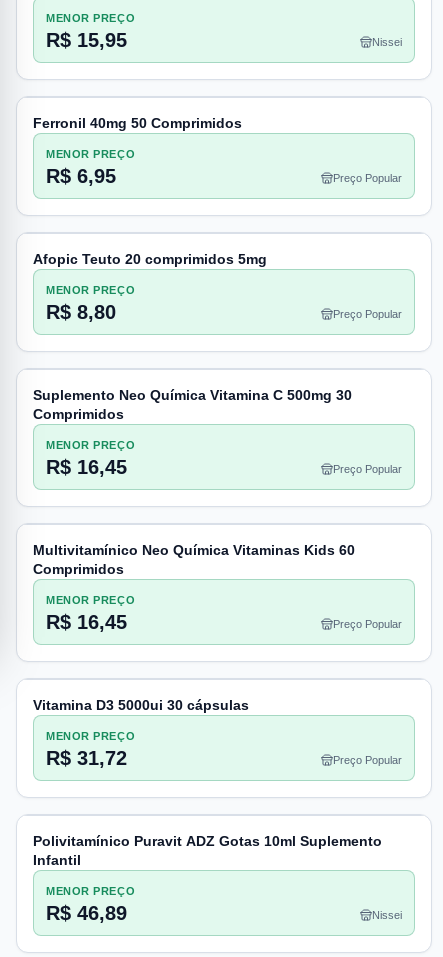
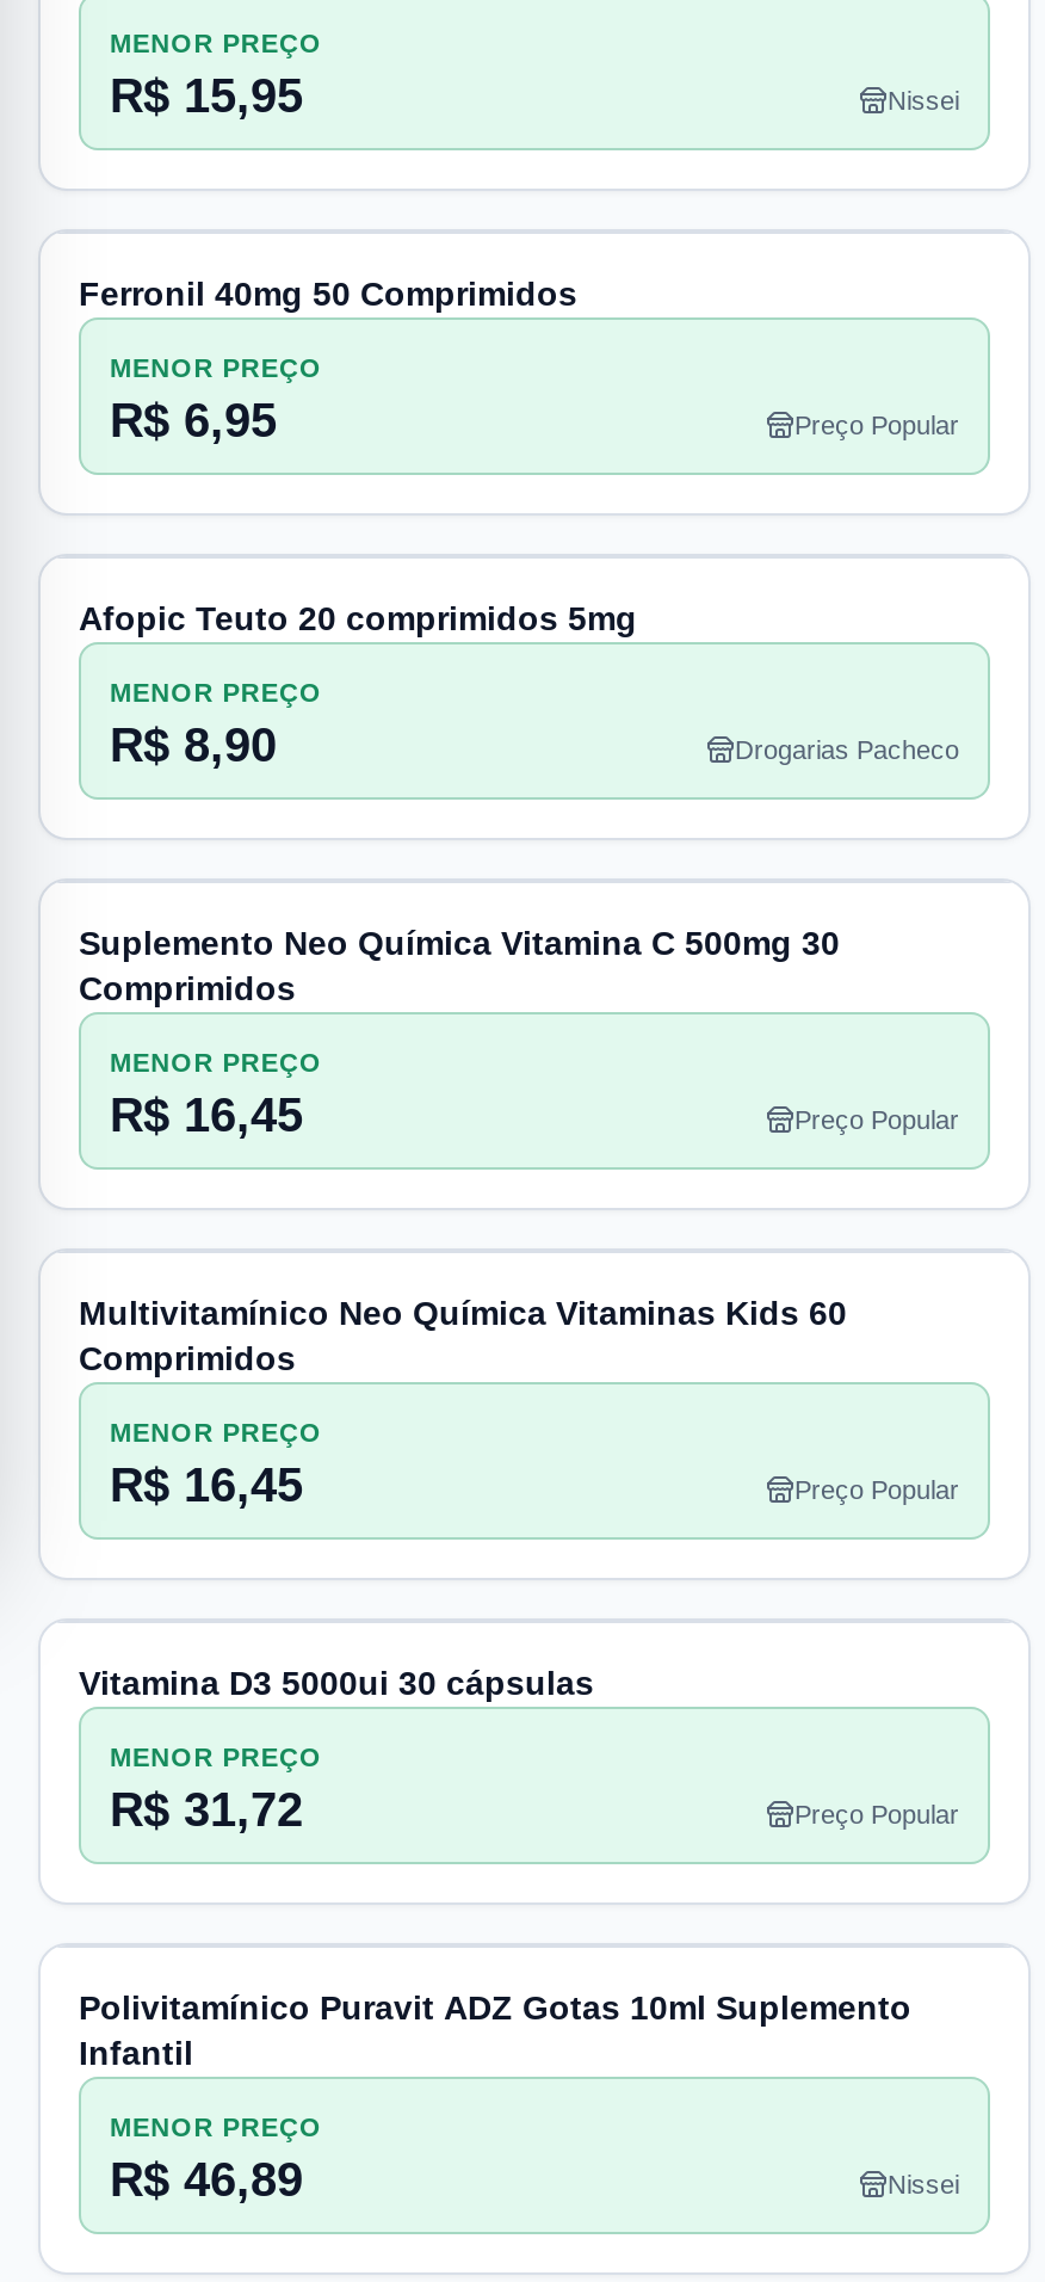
[46,301,402,323] R$ 8,80 | Preço Popular -> [110,718,959,771] R$ 8,90 | Drogarias Pacheco

